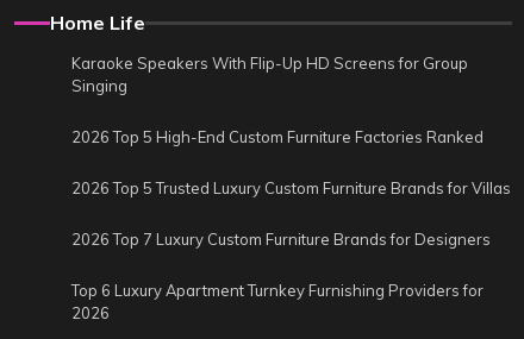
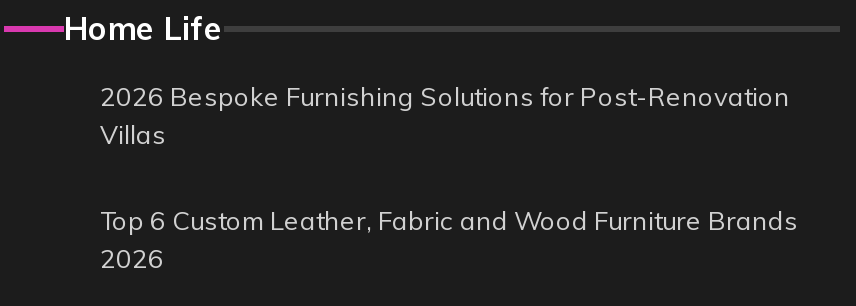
[71,54,511,300] Karaoke Speakers With Flip-Up HD Screens for Group | Singing | 2026 Top 5 High-End Custom Furniture Factories Ranked | 2026 Top 5 Trusted Luxury Custom Furniture Brands for Villas | 2026 Top 7 Luxury Custom Furniture Brands for Designers | Top 6 Luxury Apartment Turnkey Furnishing Providers for -> [100,80,798,236] 2026 Bespoke Furnishing Solutions for Post-Renovation | Villas | Top 6 Custom Leather, Fabric and Wood Furniture Brands

